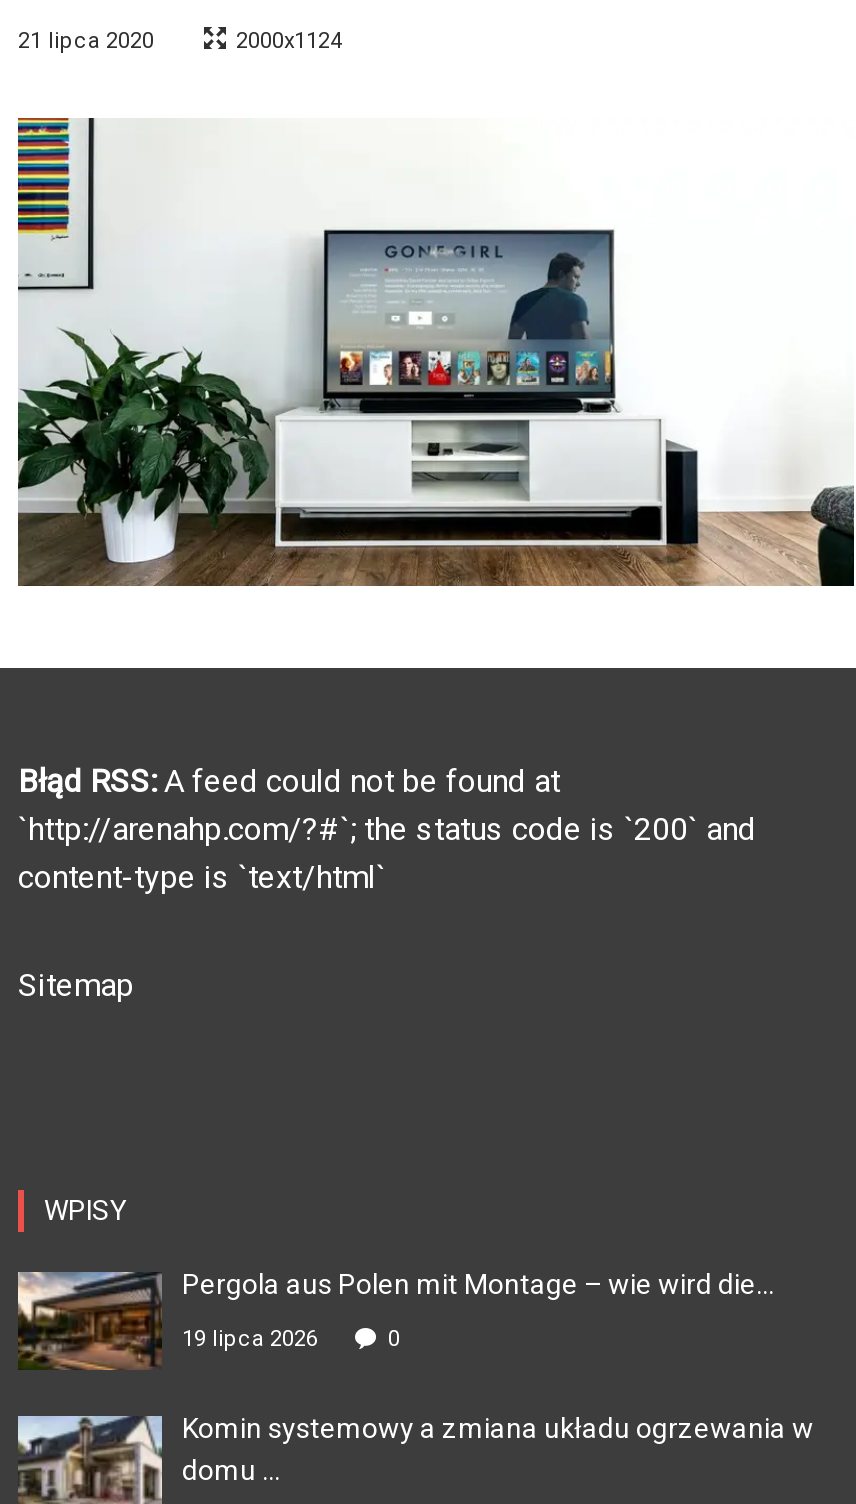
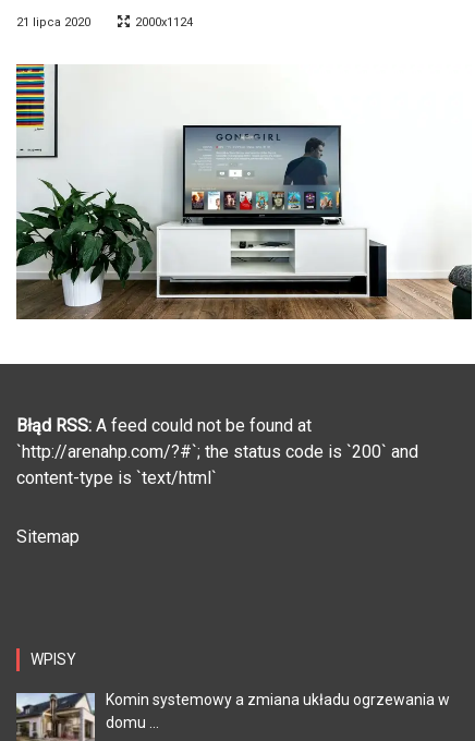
[18,1269,774,1374] [image] | Pergola aus Polen mit Montage – wie wird die... | 19 lipca 2026 | 0 -> none

